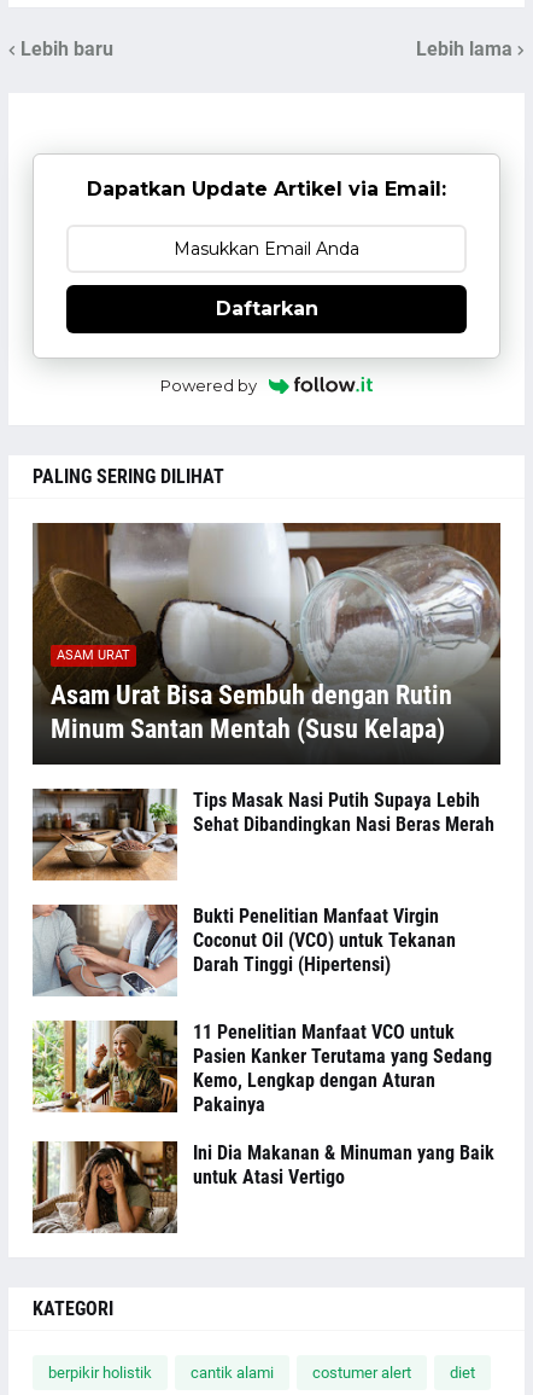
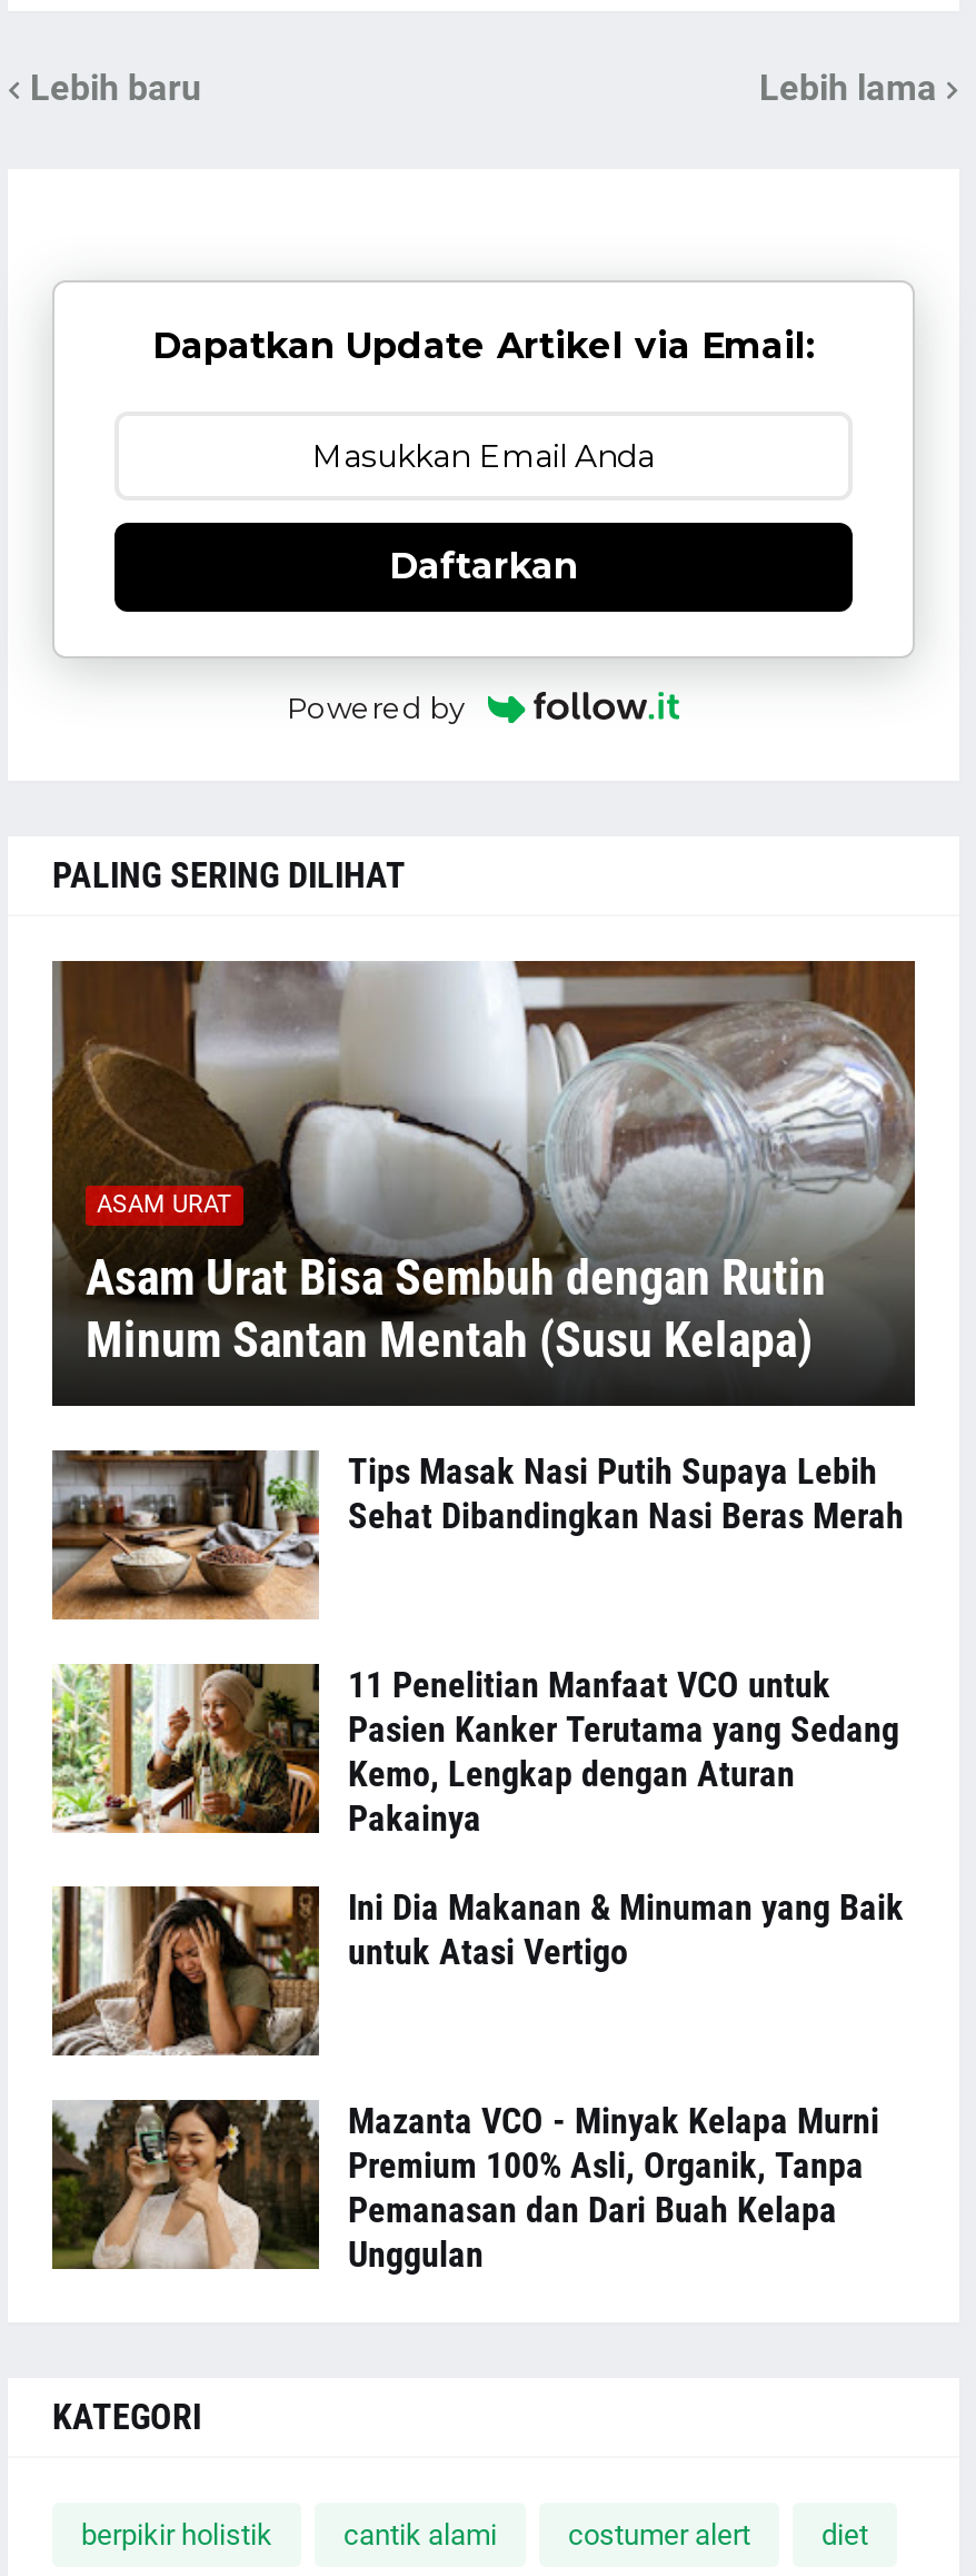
[33,904,456,996] [image] | Bukti Penelitian Manfaat Virgin | Coconut Oil (VCO) untuk Tekanan | Darah Tinggi (Hipertensi) -> none
moved [30,1018,494,1188] -> [48,1659,904,1972]: [image] | 11 Penelitian Manfaat VCO untuk | Pasien Kanker Terutama yang Sedang | Kemo, Lengkap dengan Aturan | Pakainya | Ini Dia Makanan & Minuman yang Baik | untuk Atasi Vertigo
none -> [50,2098,879,2275] [image] | Mazanta VCO - Minyak Kelapa Murni | Premium 100% Asli, Organik, Tanpa | Pemanasan dan Dari Buah Kelapa | Unggulan

